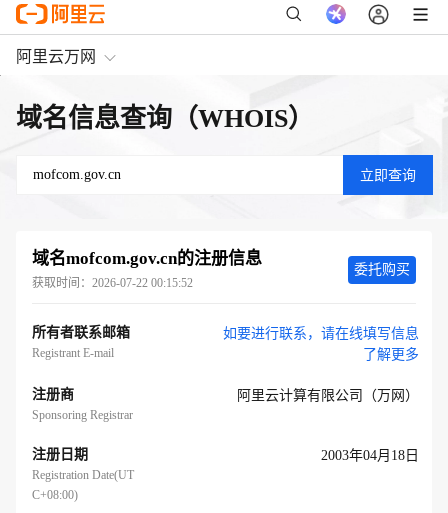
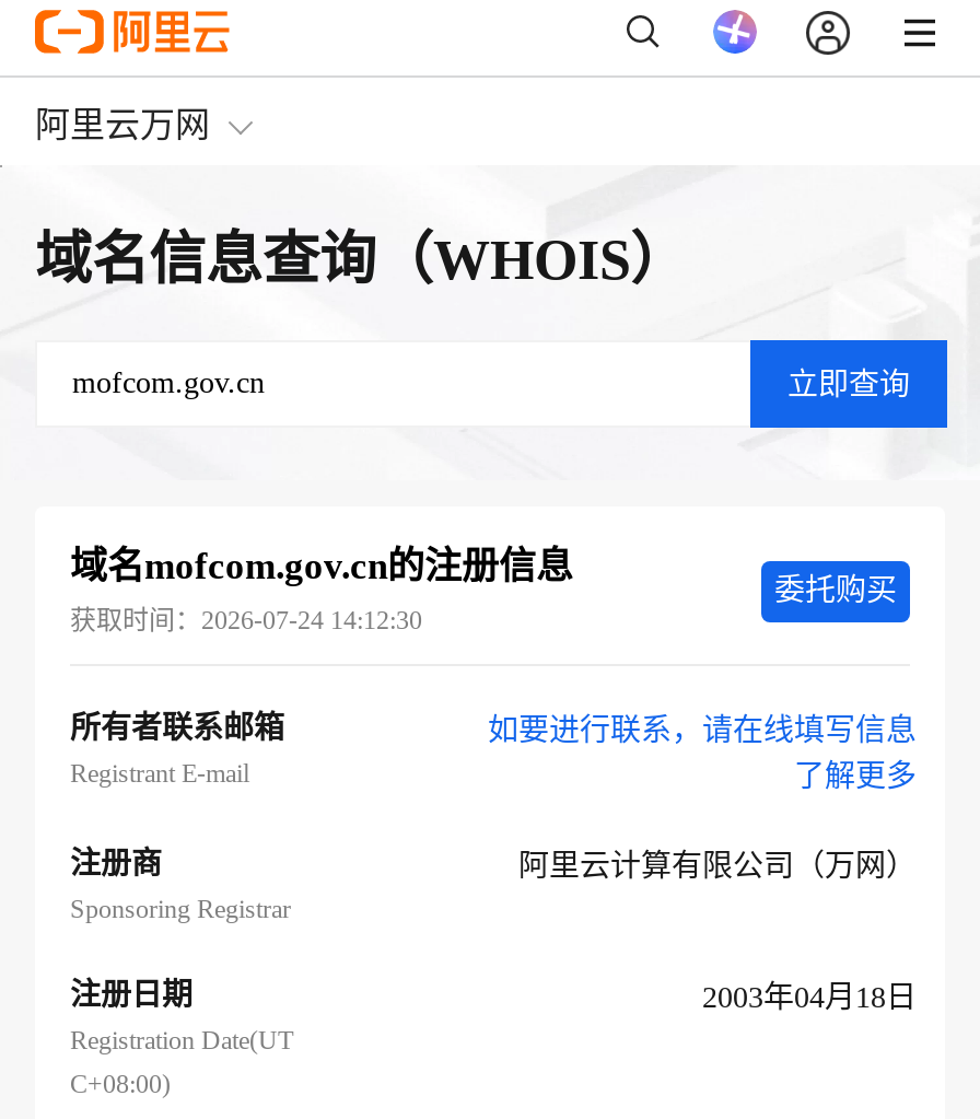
[32,276,193,290] 获取时间：2026-07-22 00:15:52 -> [70,605,422,636] 获取时间：2026-07-24 14:12:30

